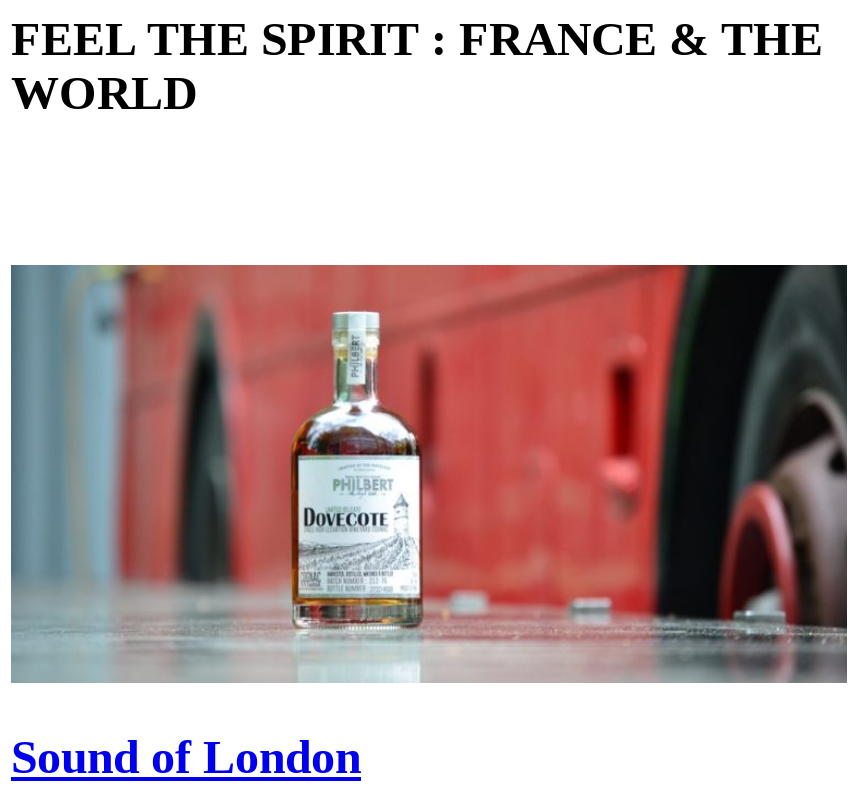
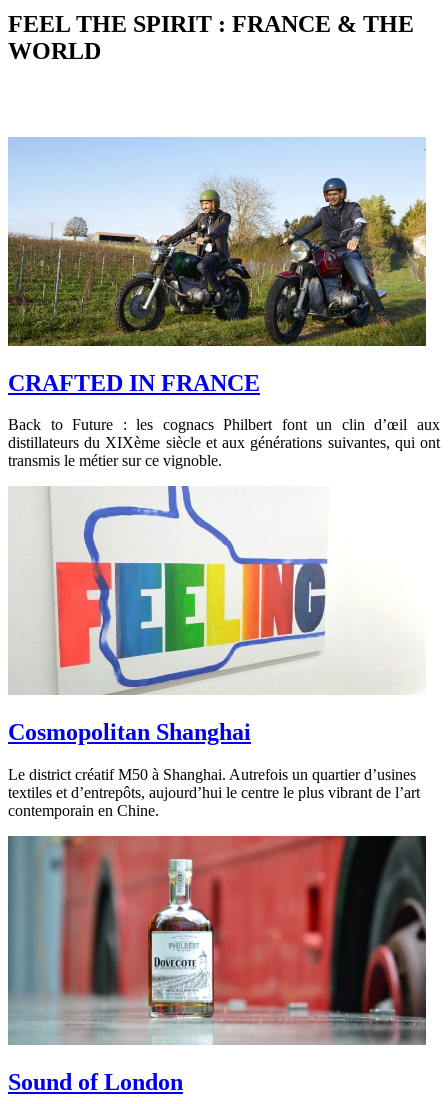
none -> [7,137,440,469] [image] | CRAFTED IN FRANCE | Back to Future : les cognacs Philbert font un clin d’œil aux | distillateurs du XIXème siècle et aux générations suivantes, qui ont | transmis le métier sur ce vignoble.
none -> [8,485,420,819] [image] | Cosmopolitan Shanghai | Le district créatif M50 à Shanghai. Autrefois un quartier d’usines | textiles et d’entrepôts, aujourd’hui le centre le plus vibrant de l’art | contemporain en Chine.

